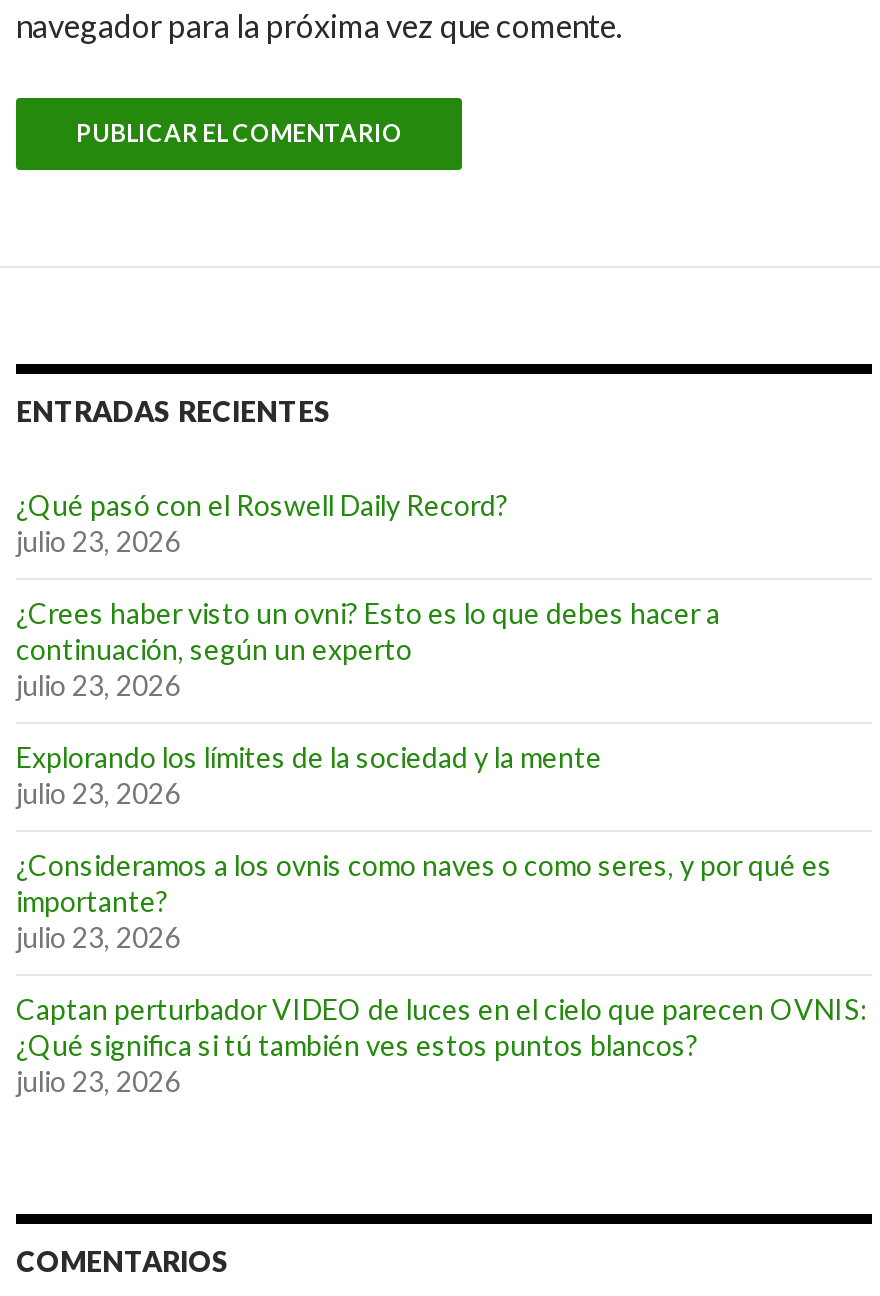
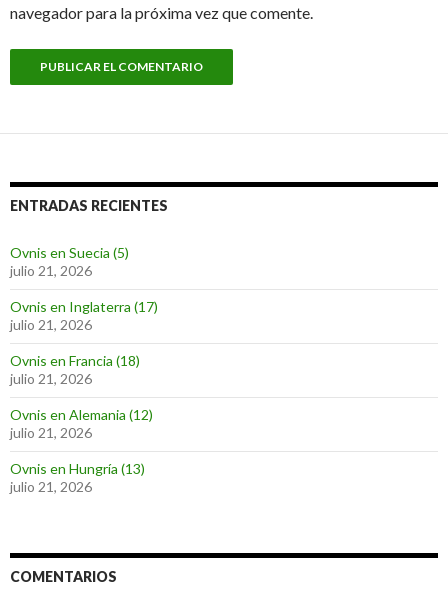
[16,488,508,558] ¿Qué pasó con el Roswell Daily Record? | julio 23, 2026 -> [10,244,129,279] Ovnis en Suecia (5) | julio 21, 2026
[16,596,720,702] ¿Crees haber visto un ovni? Esto es lo que debes hacer a | continuación, según un experto | julio 23, 2026 -> [10,298,158,333] Ovnis en Inglaterra (17) | julio 21, 2026
[16,740,602,810] Explorando los límites de la sociedad y la mente | julio 23, 2026 -> [10,352,140,387] Ovnis en Francia (18) | julio 21, 2026
[16,848,832,954] ¿Consideramos a los ovnis como naves o como seres, y por qué es | importante? | julio 23, 2026 -> [10,406,153,441] Ovnis en Alemania (12) | julio 21, 2026
[16,992,868,1098] Captan perturbador VIDEO de luces en el cielo que parecen OVNIS: | ¿Qué significa si tú también ves estos puntos blancos? | julio 23, 2026 -> [10,460,145,495] Ovnis en Hungría (13) | julio 21, 2026

